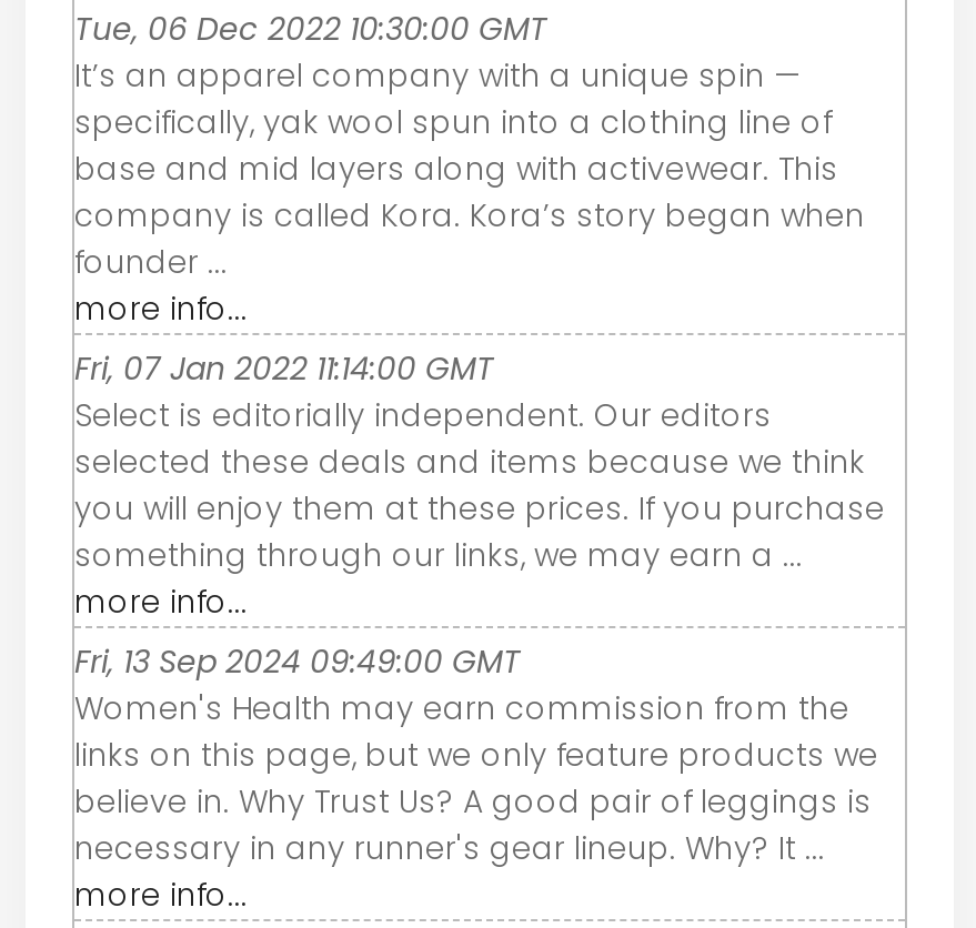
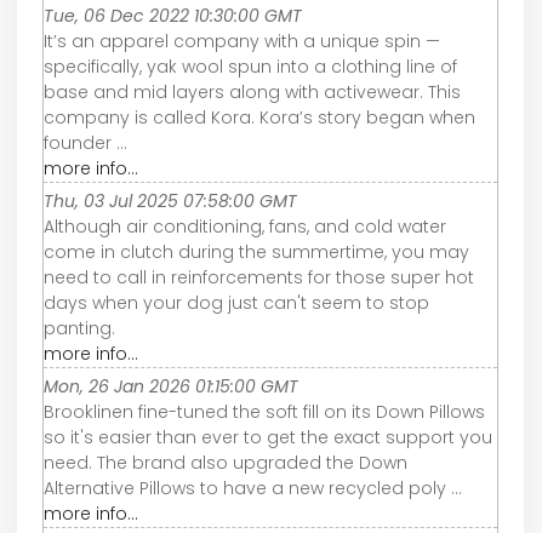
[74,347,885,578] Fri, 07 Jan 2022 11:14:00 GMT | Select is editorially independent. Our editors | selected these deals and items because we think | you will enjoy them at these prices. If you purchase | something through our links, we may earn a ... -> [44,189,474,341] Thu, 03 Jul 2025 07:58:00 GMT | Although air conditioning, fans, and cold water | come in clutch during the summertime, you may | need to call in reinforcements for those super hot | days when your dog just can't seem to stop | panting.
[74,640,878,871] Fri, 13 Sep 2024 09:49:00 GMT | Women's Health may earn commission from the | links on this page, but we only feature products we | believe in. Why Trust Us? A good pair of leggings is | necessary in any runner's gear lineup. Why? It ... -> [44,375,492,501] Mon, 26 Jan 2026 01:15:00 GMT | Brooklinen fine-tuned the soft fill on its Down Pillows | so it's easier than ever to get the exact support you | need. The brand also upgraded the Down | Alternative Pillows to have a new recycled poly ...

